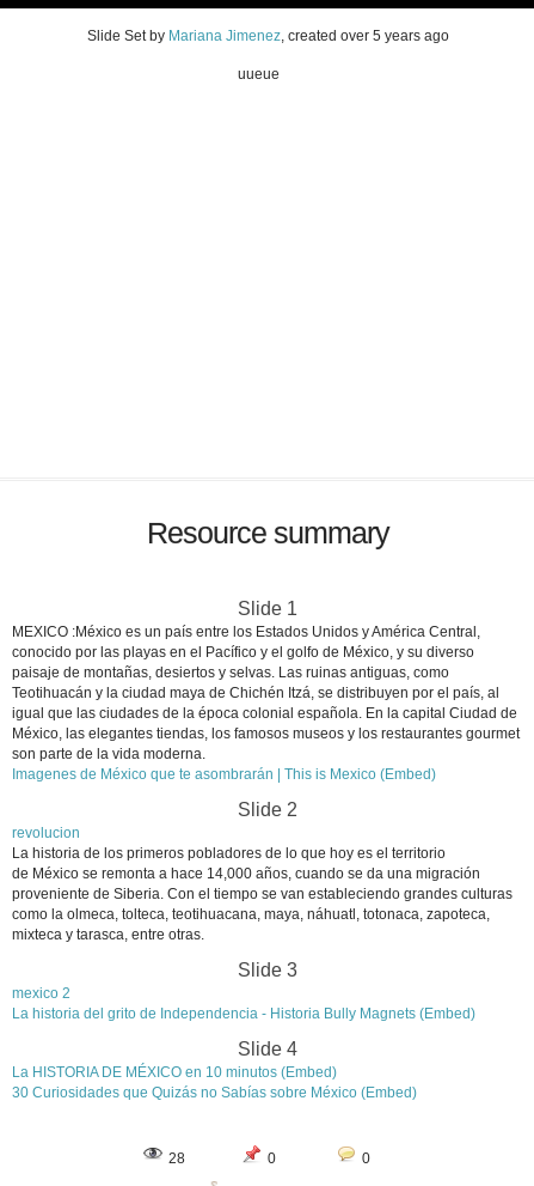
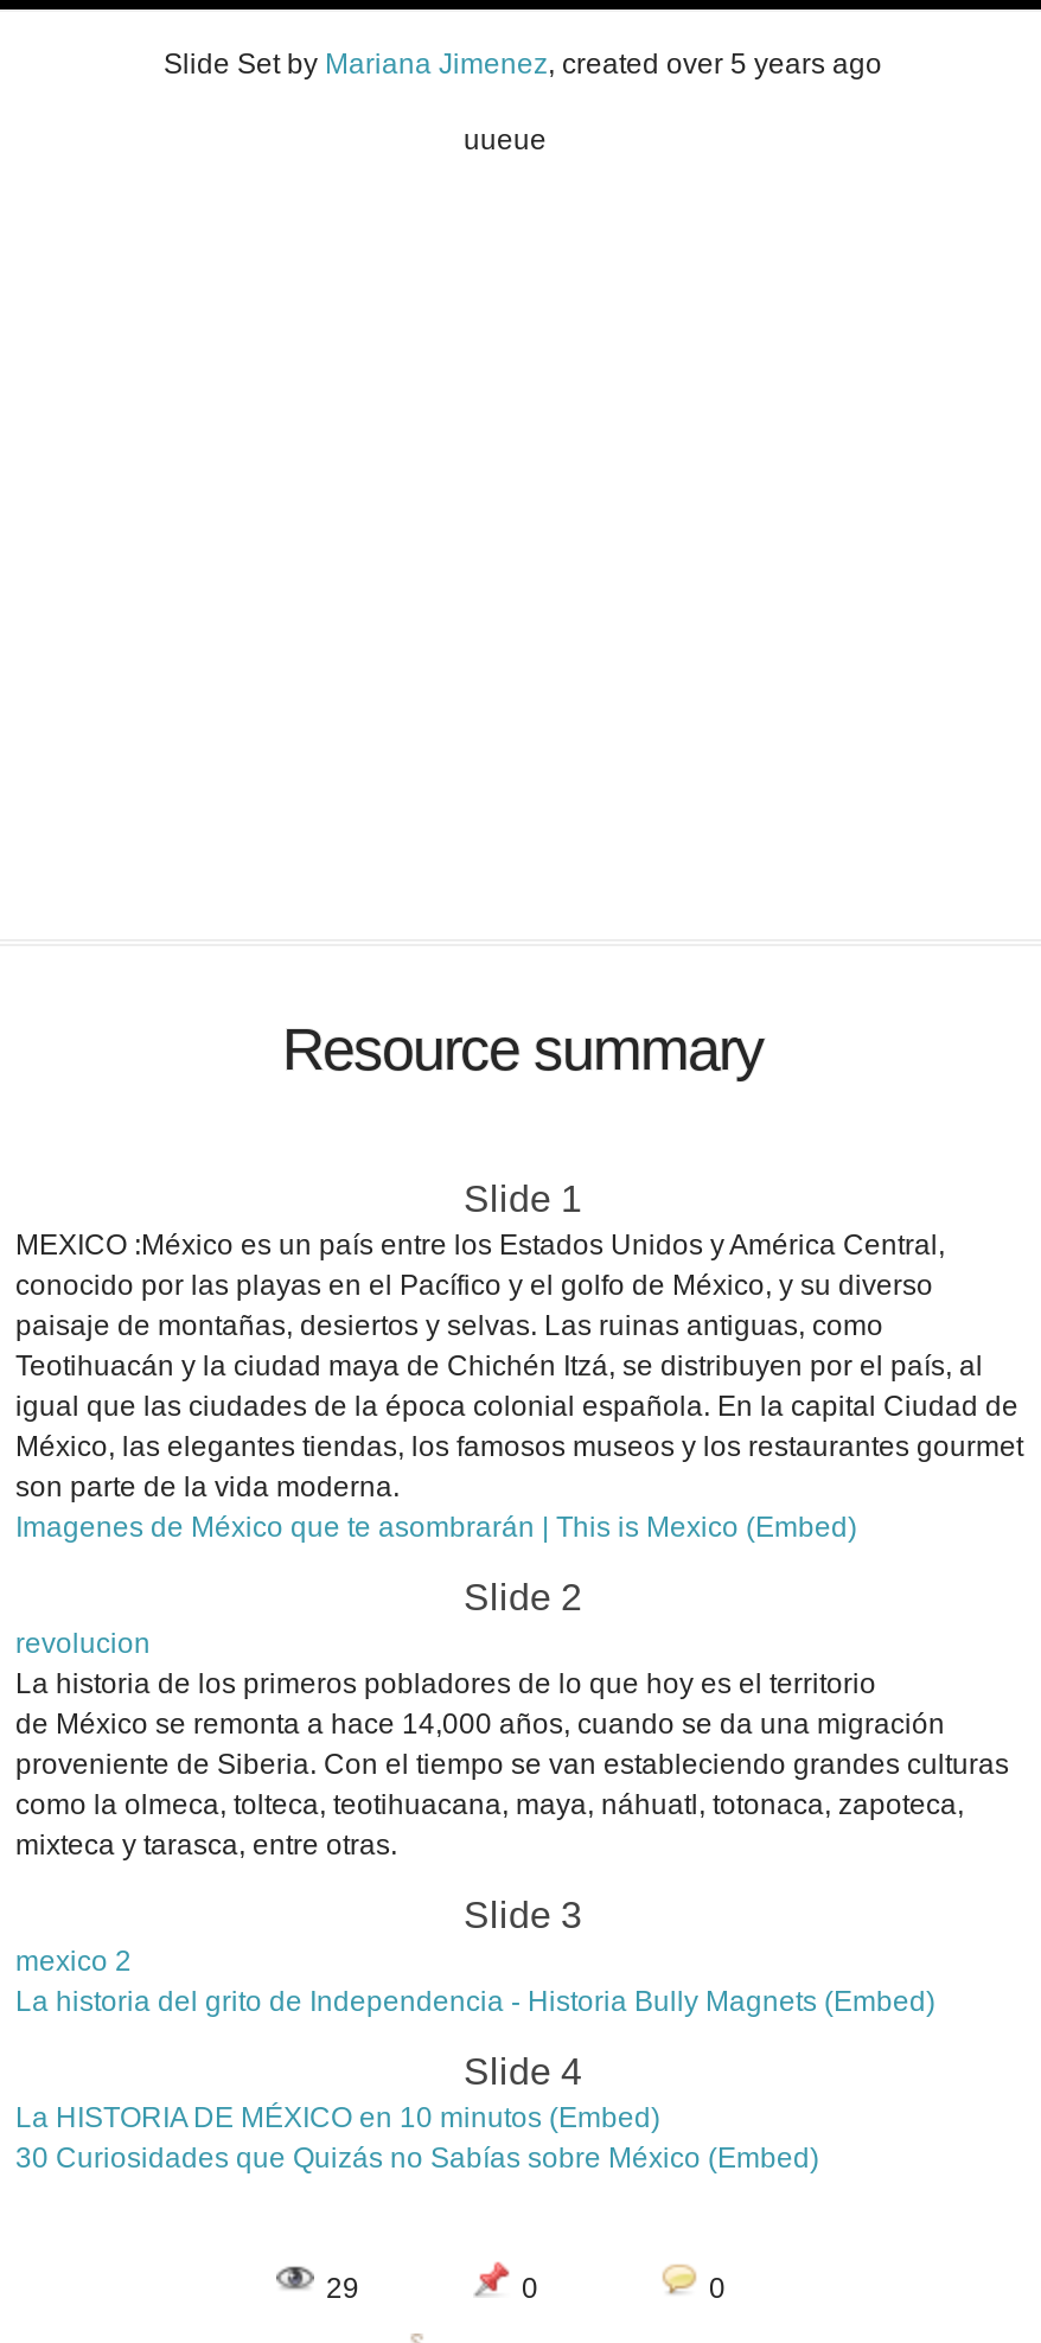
[168,1150,185,1167] 28 -> [326,2272,359,2306] 29

